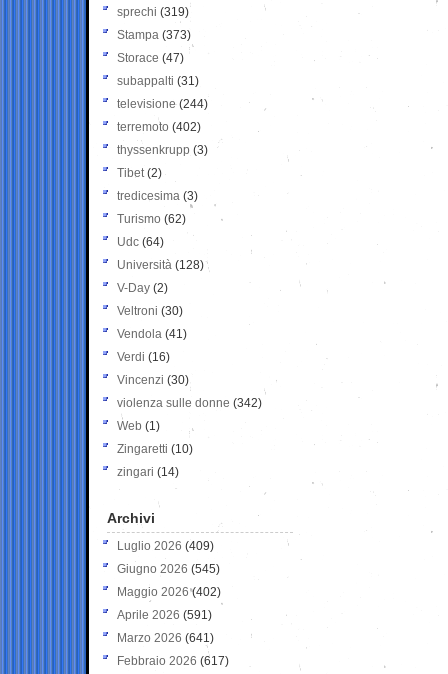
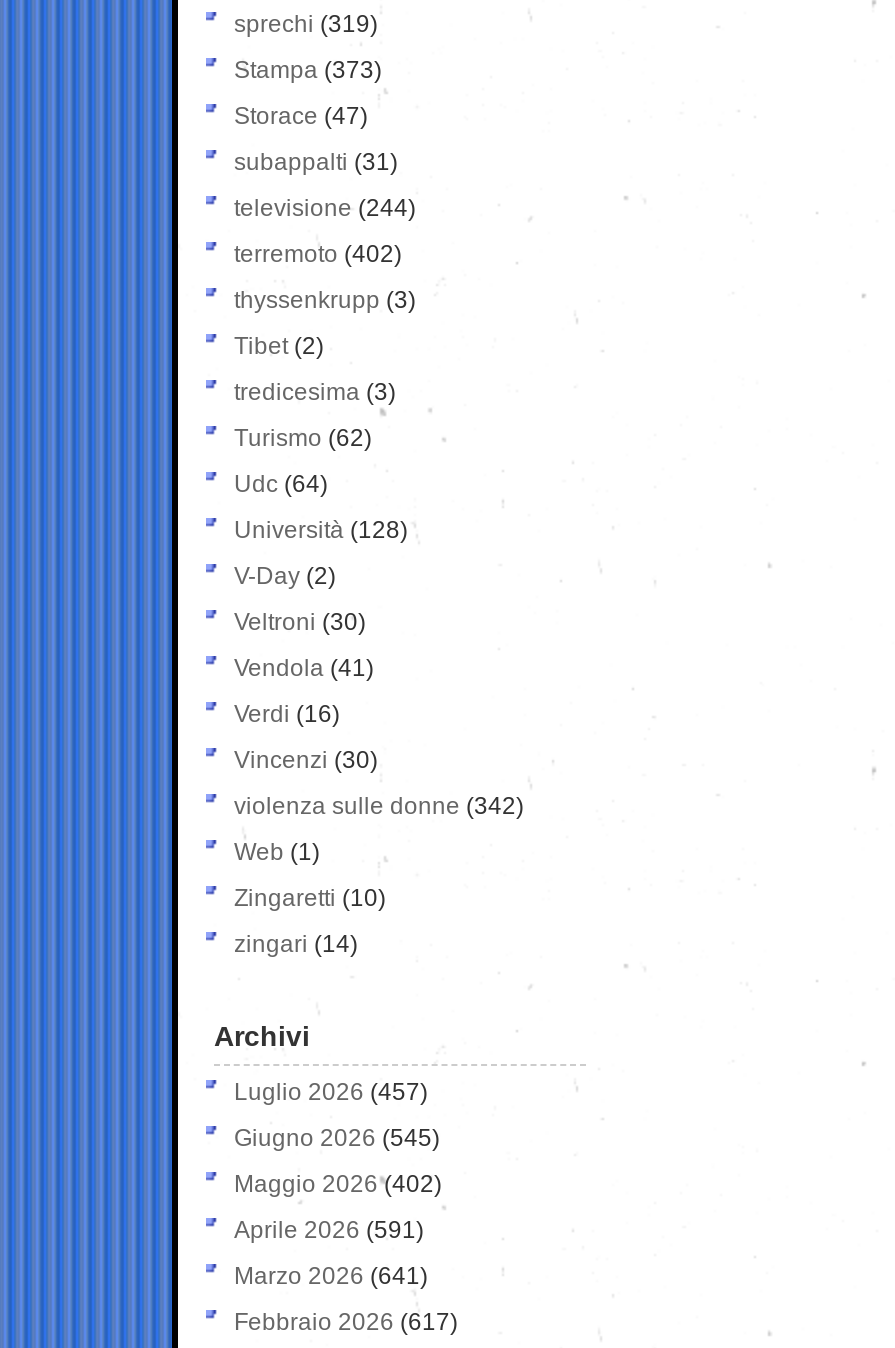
[117,539,214,553] Luglio 2026 (409) -> [234,1078,428,1106] Luglio 2026 (457)

